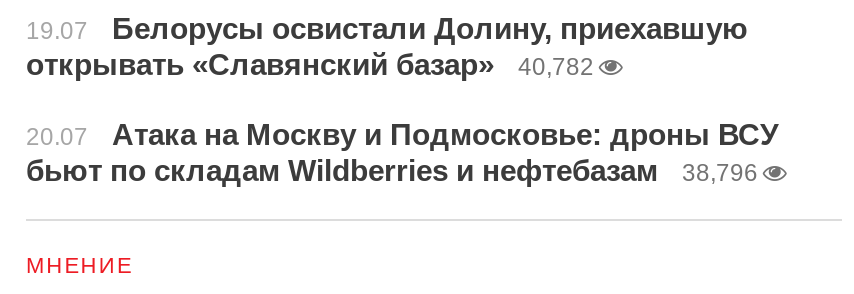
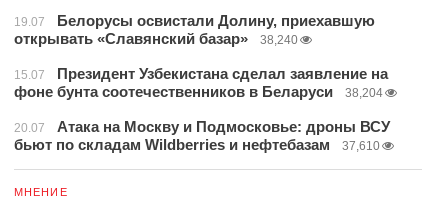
[518,53,594,81] 40,782 -> [14,33,388,100] 38,240 | 15.07 | Президент Узбекистана сделал заявление на | фоне бунта соотечественников в Беларуси | 38,204
[26,153,758,187] бьют по складам Wildberries и нефтебазам 38,796 -> [14,136,380,153] бьют по складам Wildberries и нефтебазам 37,610

